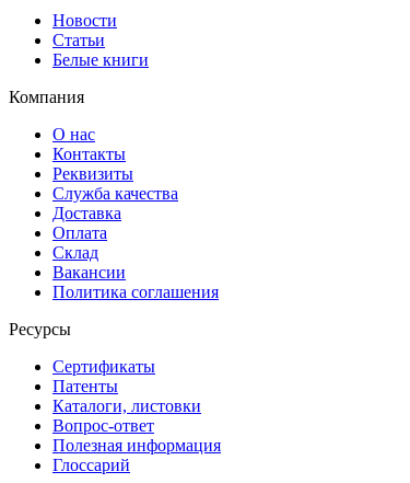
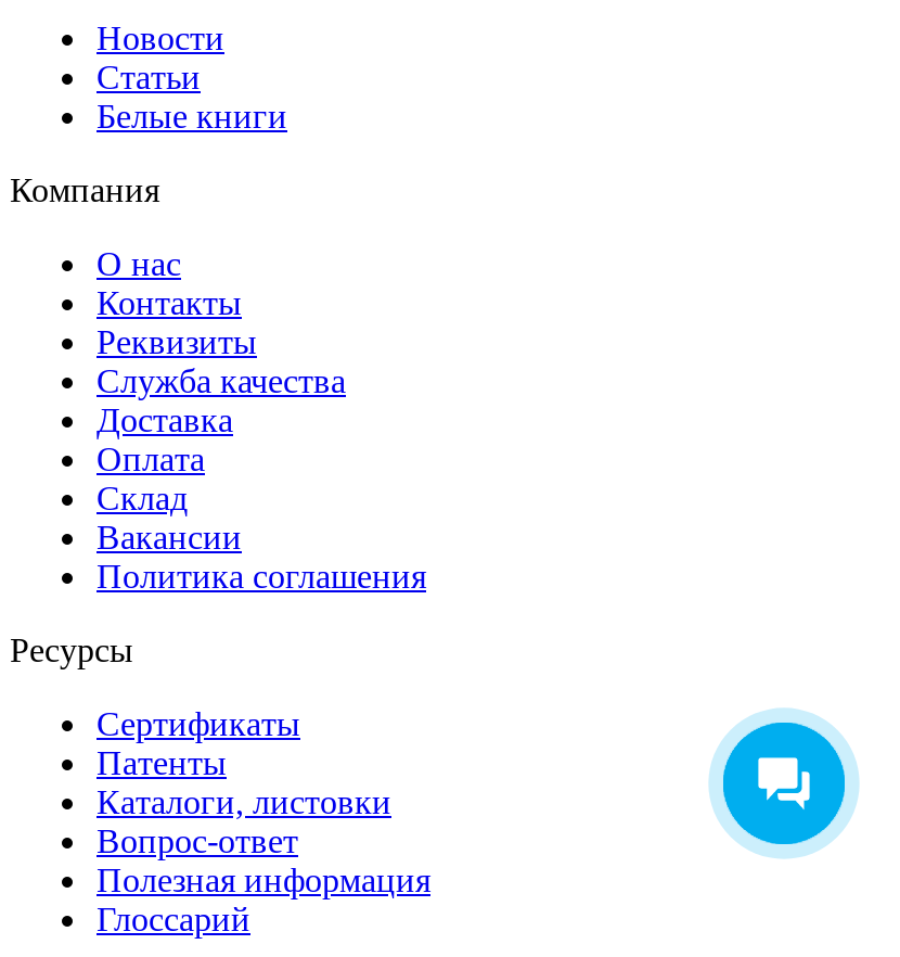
none -> [708,707,860,859] [image]

